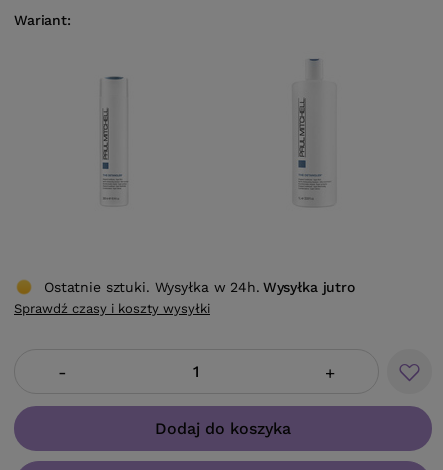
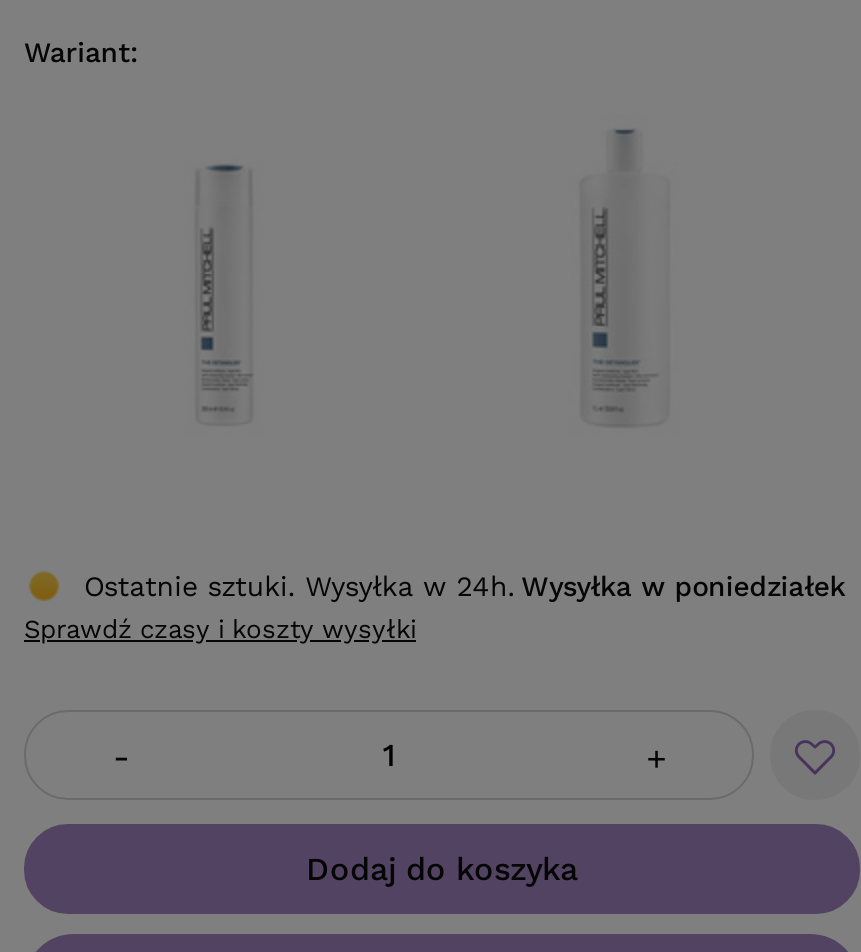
[44,279,355,295] Ostatnie sztuki. Wysyłka w 24h. Wysyłka jutro -> [84,570,845,602] Ostatnie sztuki. Wysyłka w 24h. Wysyłka w poniedziałek

